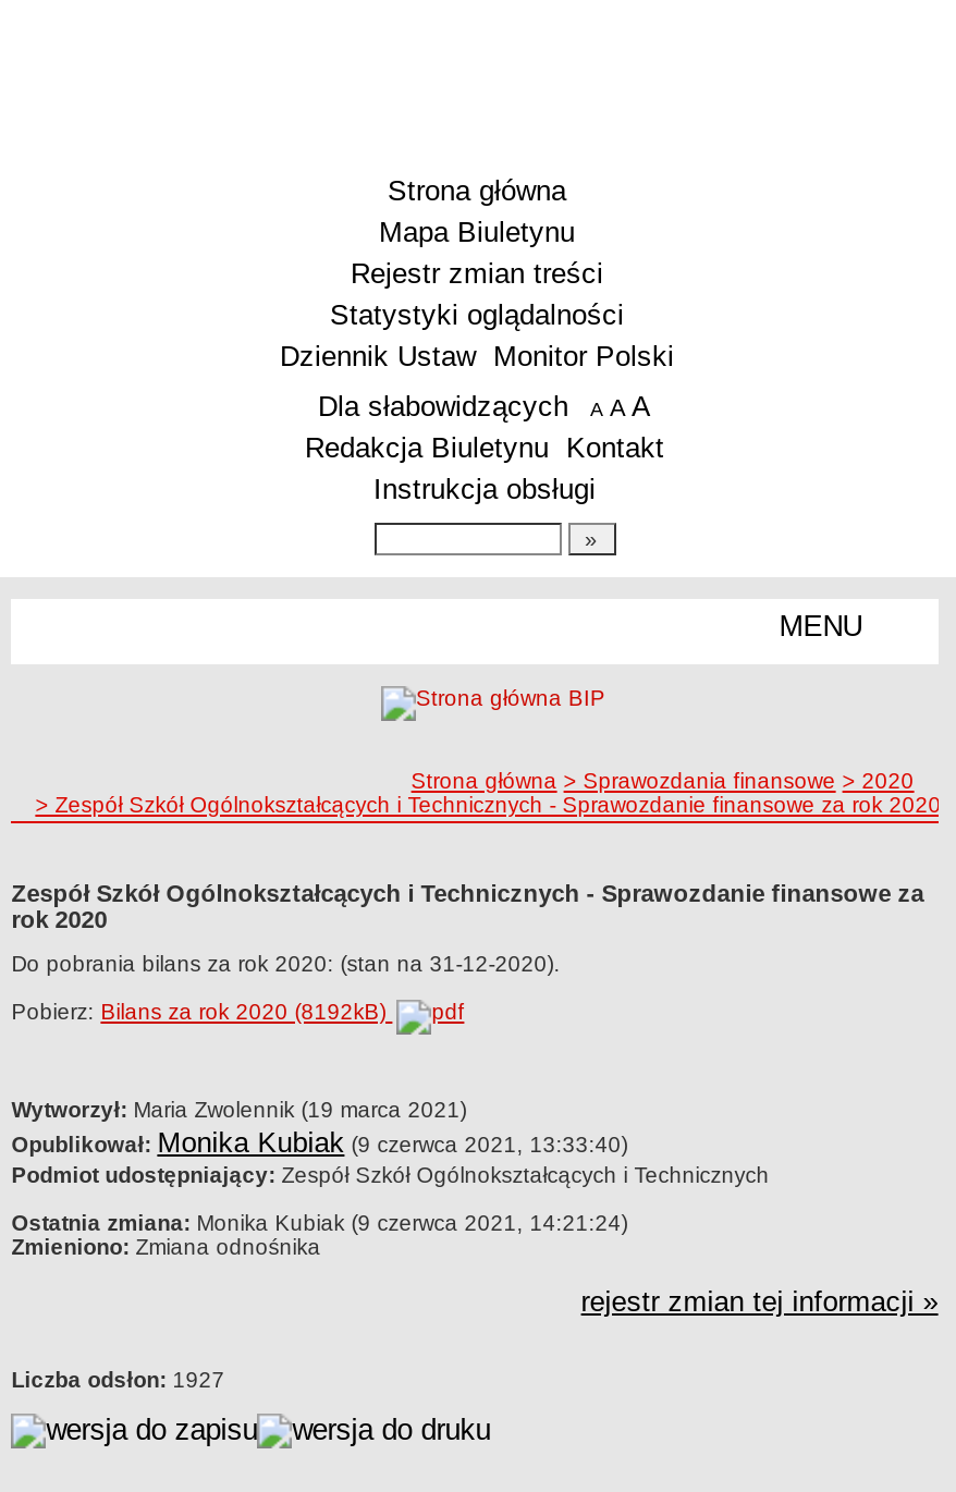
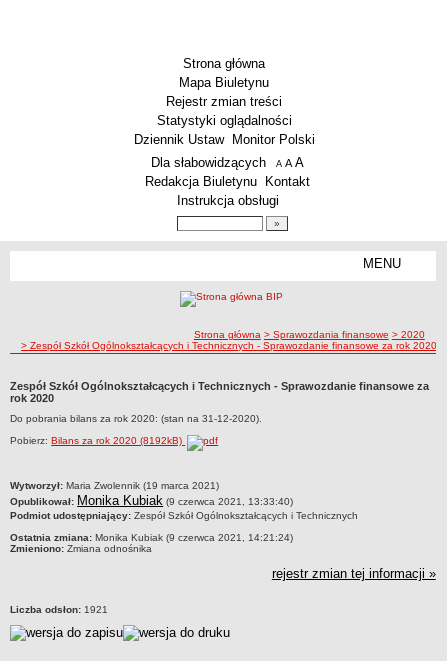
[11,1368,225,1392] Liczba odsłon: 1927 -> [10,604,108,615] Liczba odsłon: 1921

